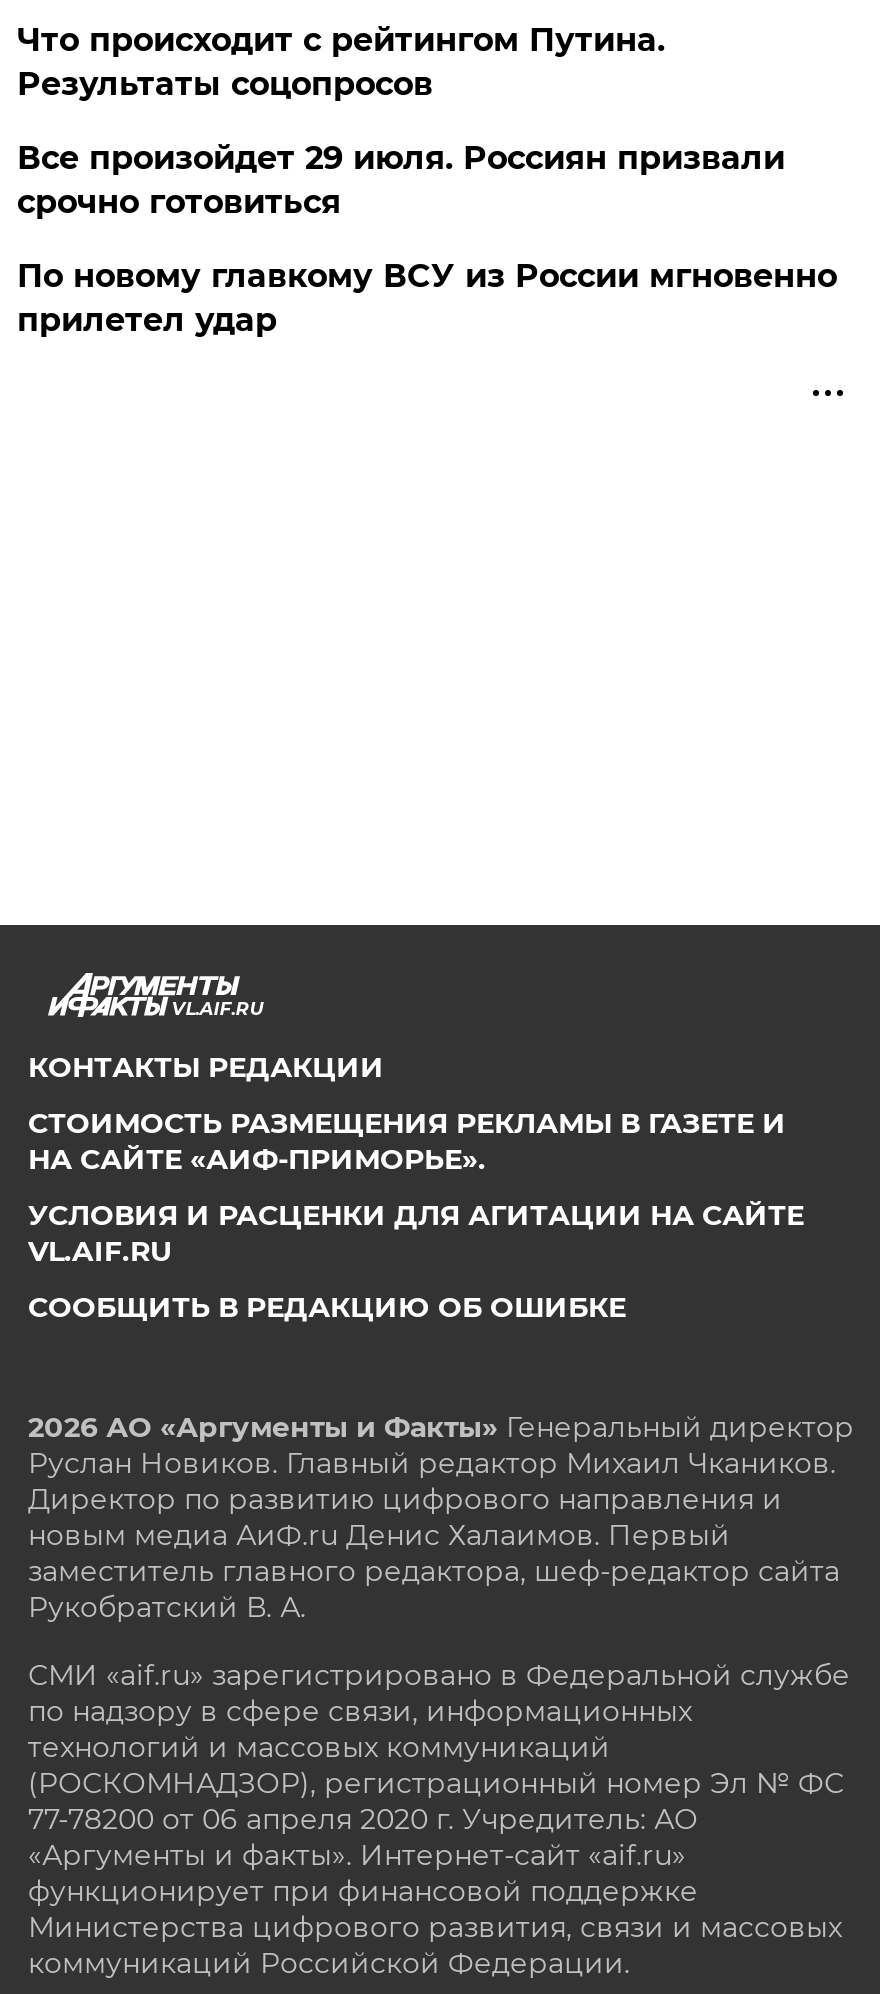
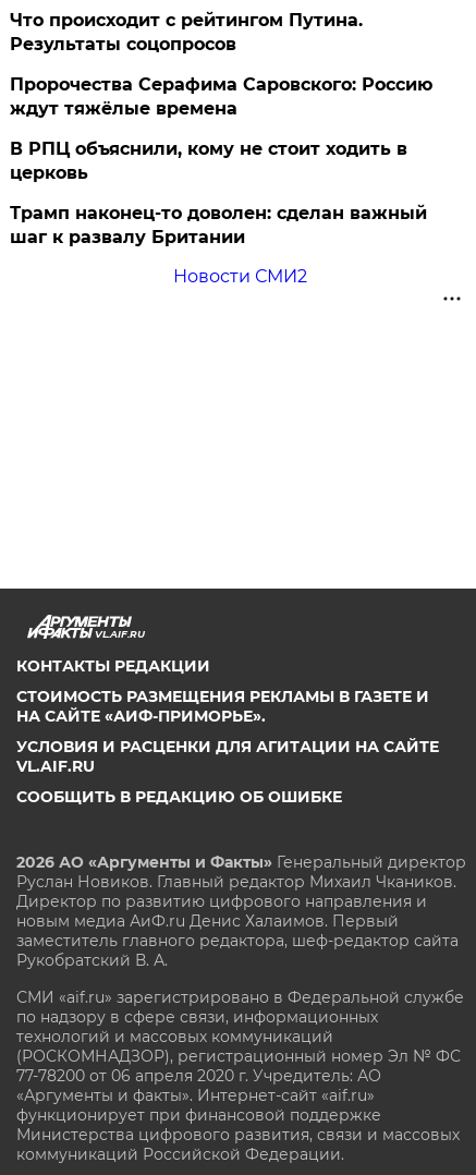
[17,139,837,339] Все произойдет 29 июля. Россиян призвали | срочно готовиться | По новому главкому ВСУ из России мгновенно | прилетел удар -> [10,74,433,287] Пророчества Серафима Саровского: Россию | ждут тяжёлые времена | В РПЦ объяснили, кому не стоит ходить в | церковь | Трамп наконец-то доволен: сделан важный | шаг к развалу Британии | Новости СМИ2

